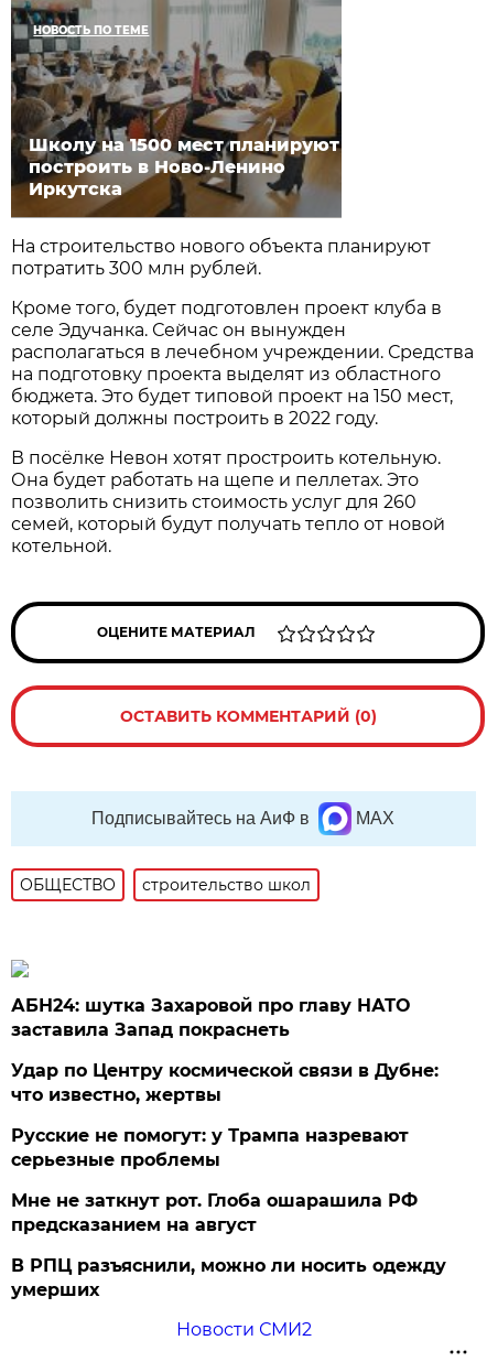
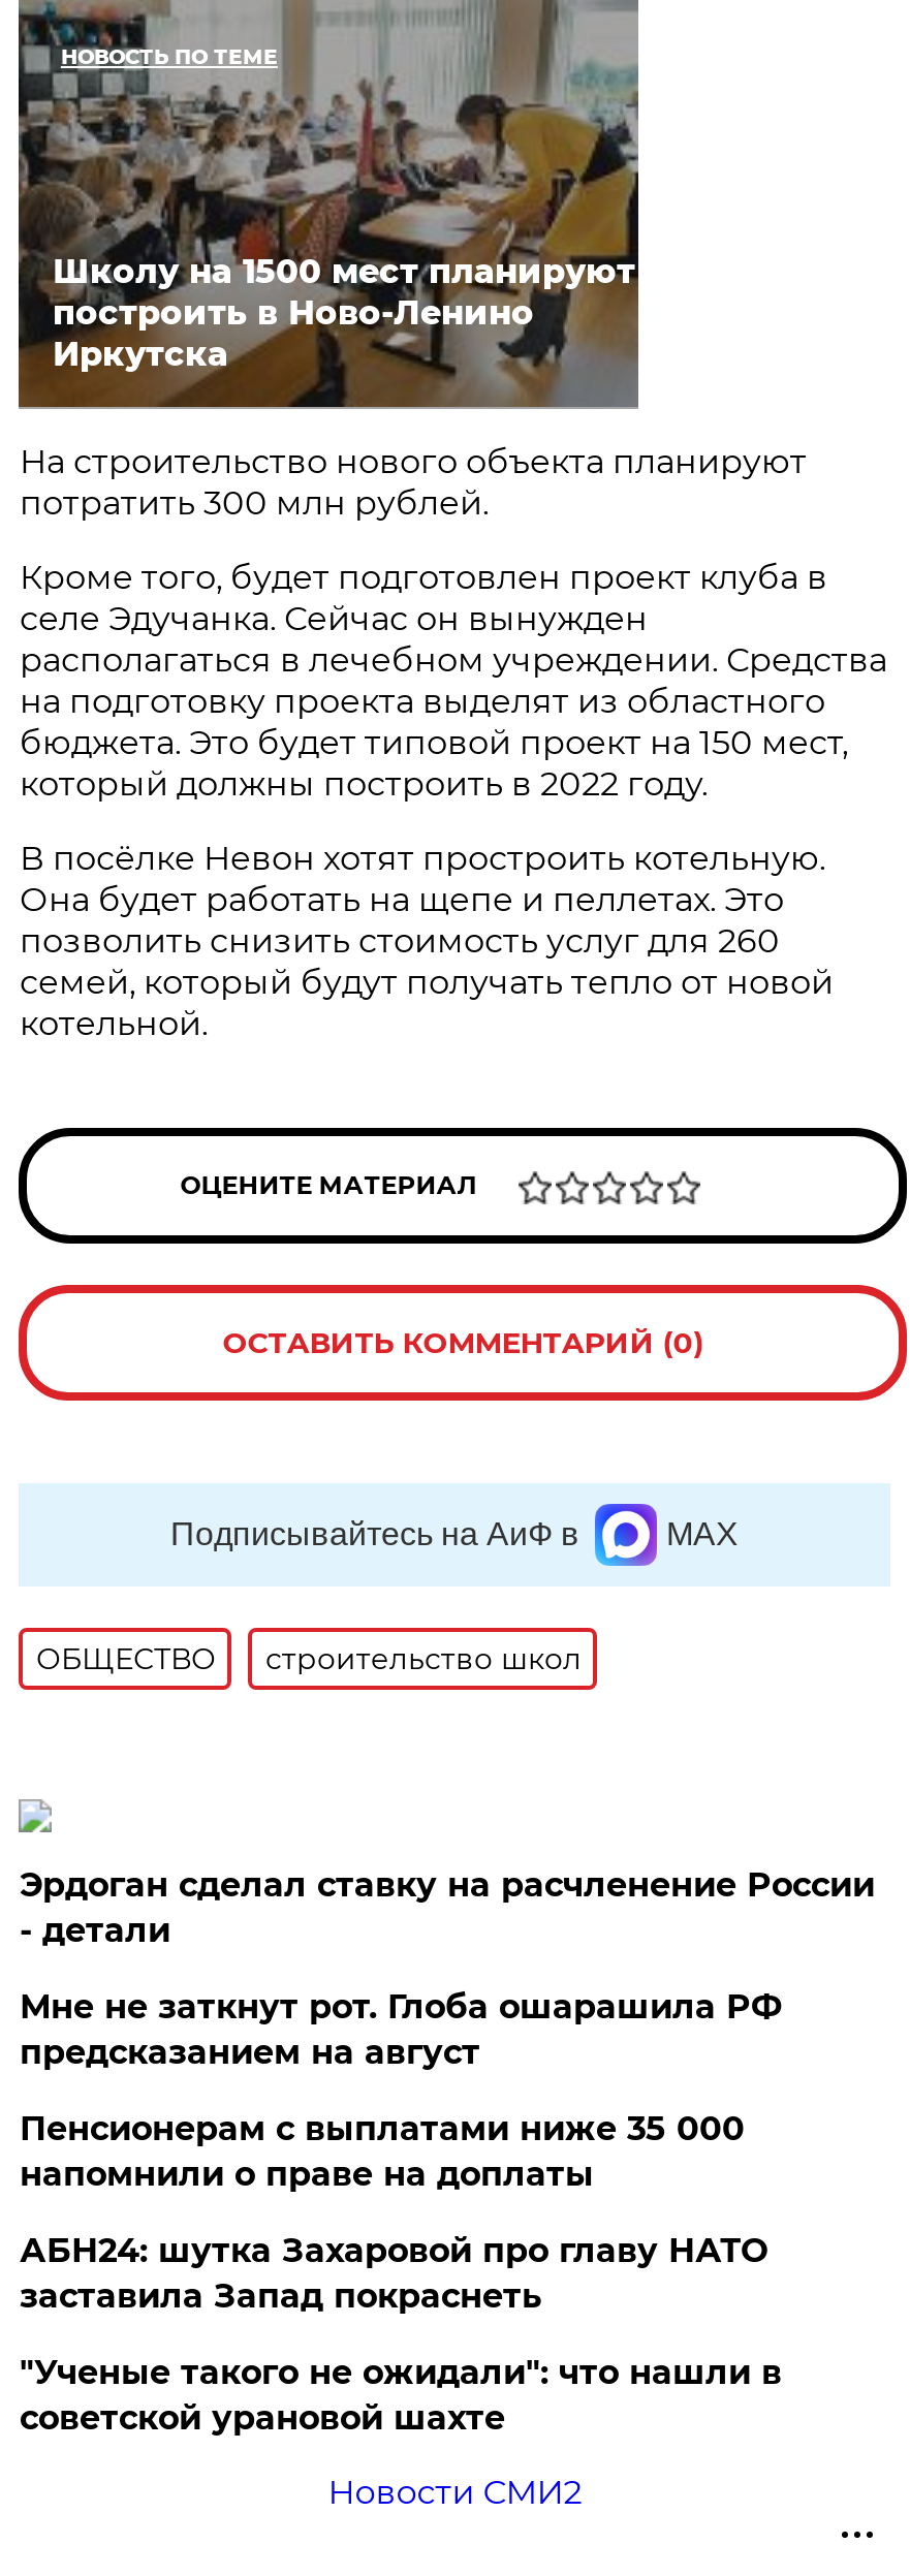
none -> [19,1865,875,2194] Эрдоган сделал ставку на расчленение России | - детали | Пенсионерам с выплатами ниже 35 000 | напомнили о праве на доплаты
moved [11,995,410,1040] -> [19,2231,767,2316]: АБН24: шутка Захаровой про главу НАТО | заставила Запад покраснеть
[11,1060,447,1300] Удар по Центру космической связи в Дубне: | что известно, жертвы | Русские не помогут: у Трампа назревают | серьезные проблемы | В РПЦ разъяснили, можно ли носить одежду | умерших -> [19,2353,782,2437] "Ученые такого не ожидали": что нашли в | советской урановой шахте
moved [11,1190,418,1235] -> [19,1987,782,2072]: Мне не заткнут рот. Глоба ошарашила РФ | предсказанием на август

